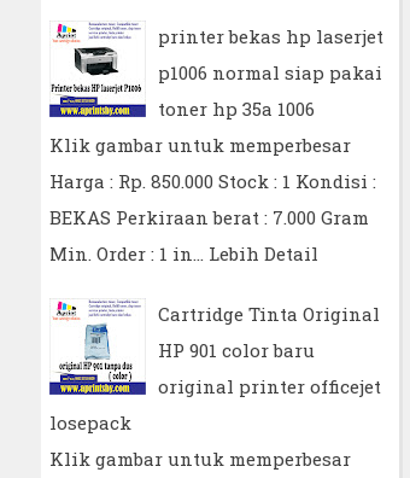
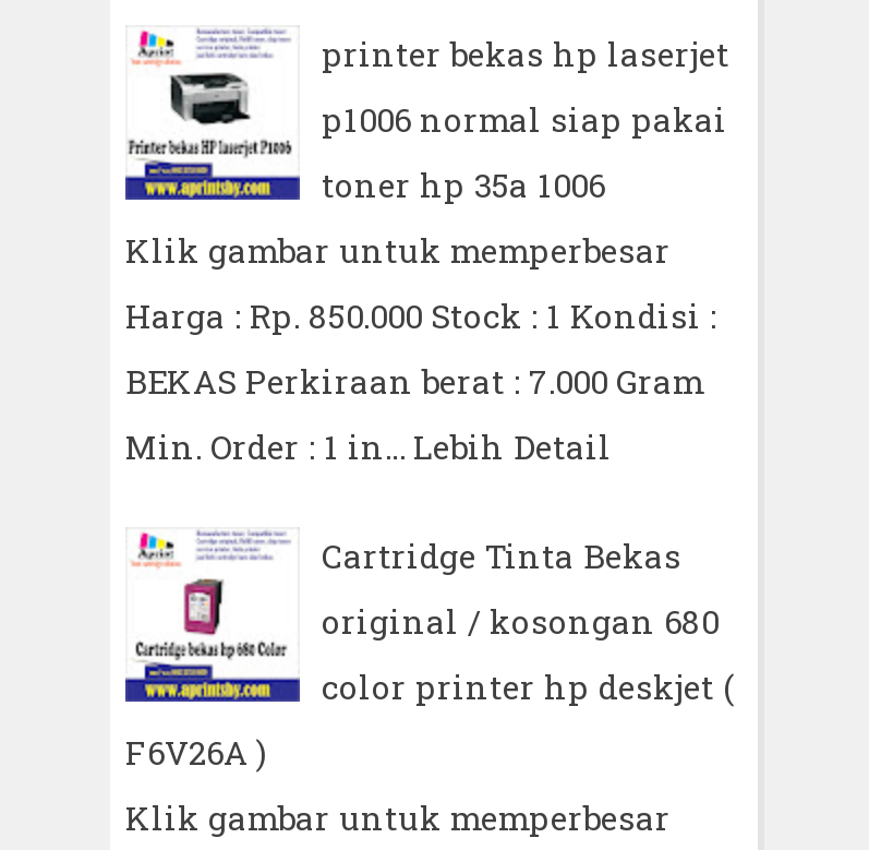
[82,301,380,383] [image] | Cartridge Tinta Original -> [182,532,681,675] [image] | Cartridge Tinta Bekas
[158,337,315,362] HP 901 color baru -> [322,598,719,642] original / kosongan 680
[158,374,381,398] original printer officejet -> [322,663,734,707] color printer hp deskjet (
[49,410,131,434] losepack -> [125,729,267,773] F6V26A )

